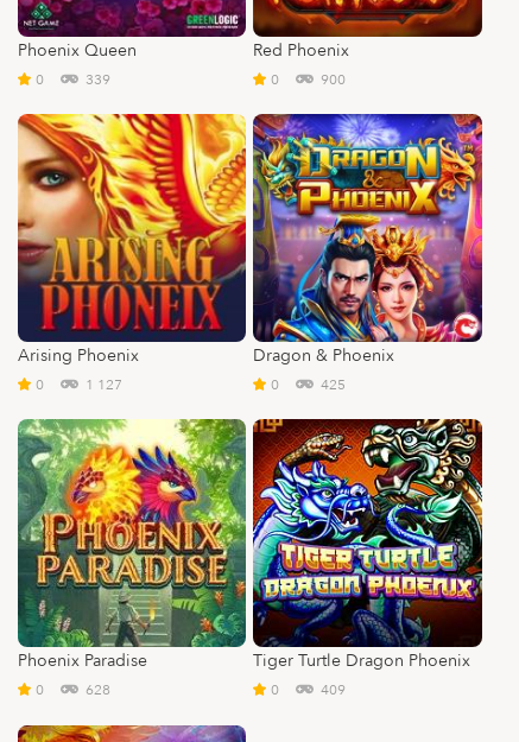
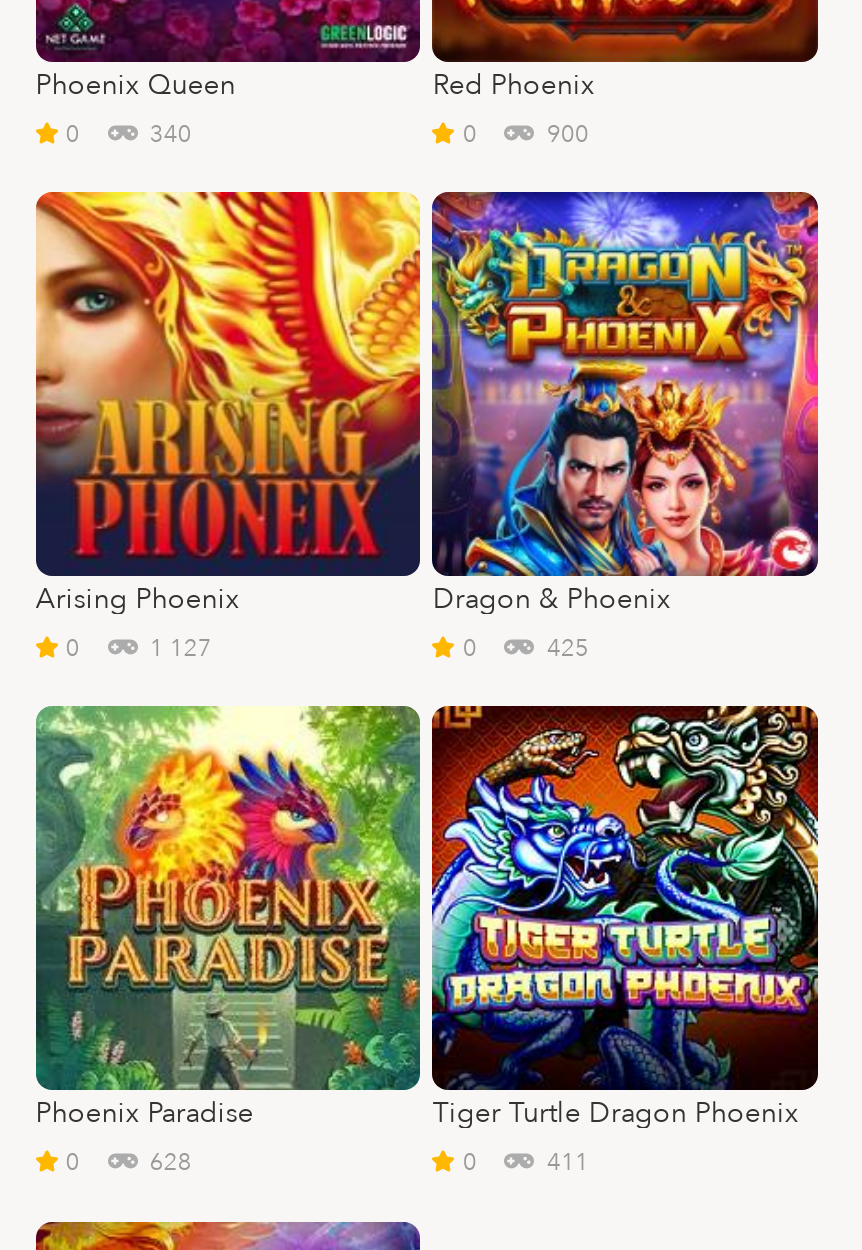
[85,70,110,89] 339 -> [149,117,191,149] 340
[321,681,346,700] 409 -> [547,1147,589,1179] 411

